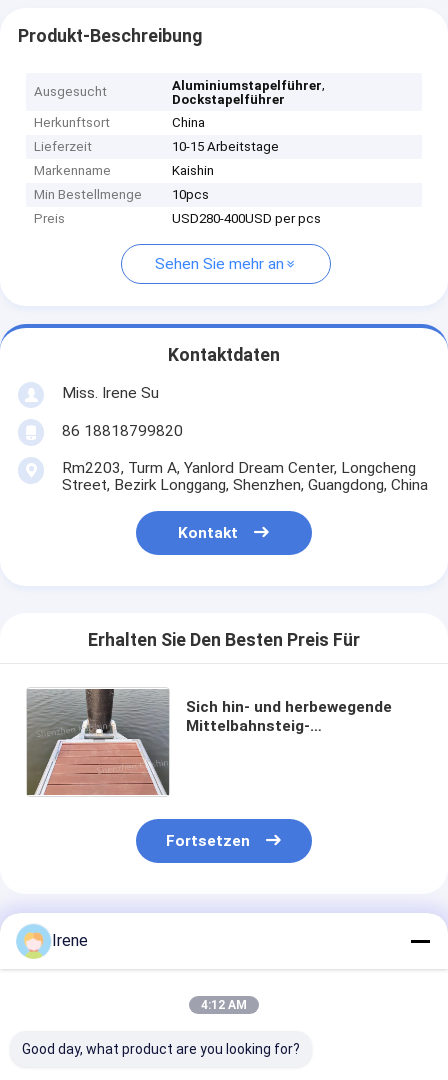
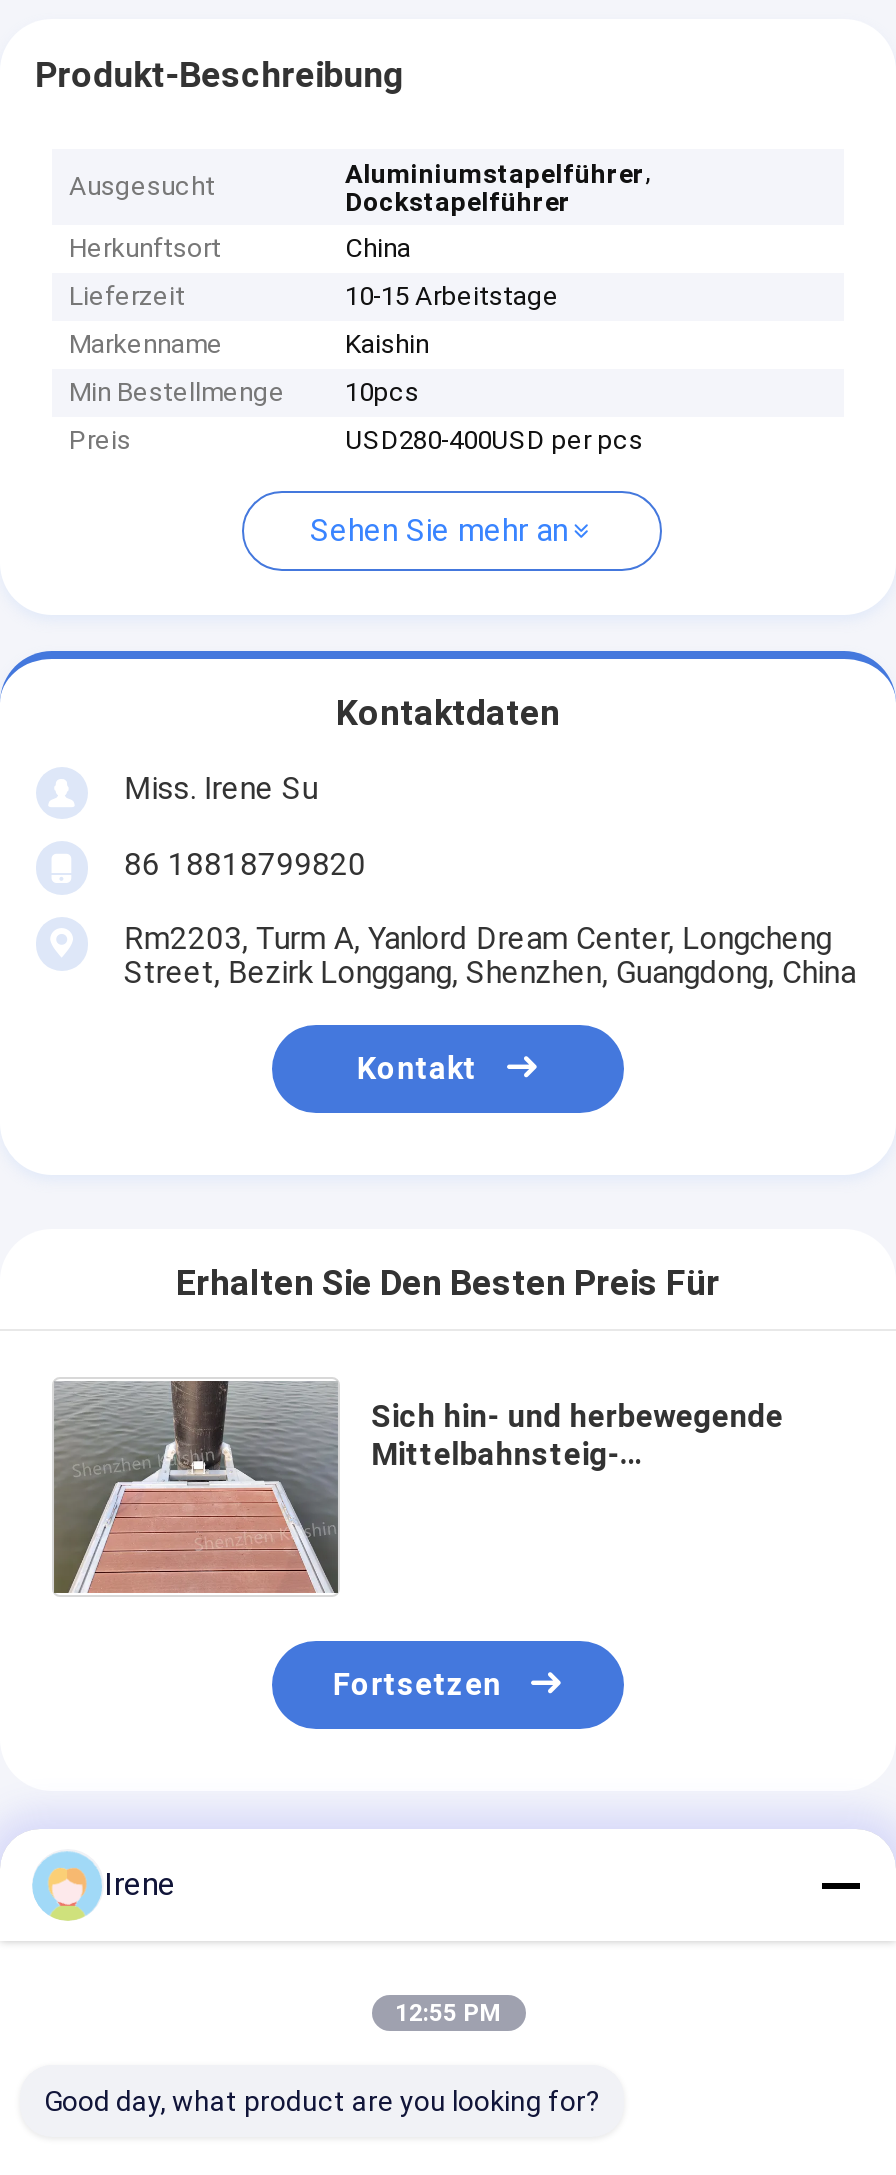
[201,998,247,1012] 4:12 AM -> [395,1999,501,2027] 12:55 PM

